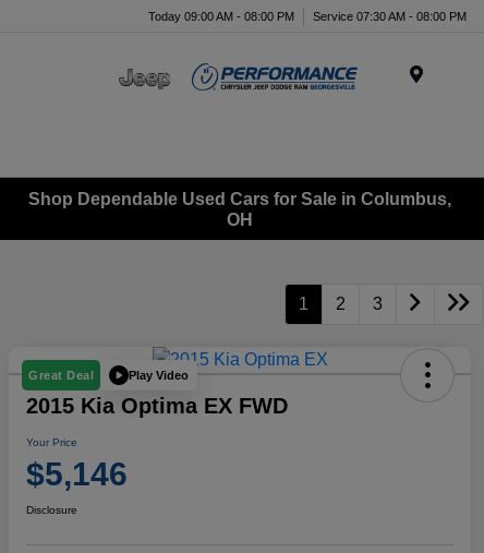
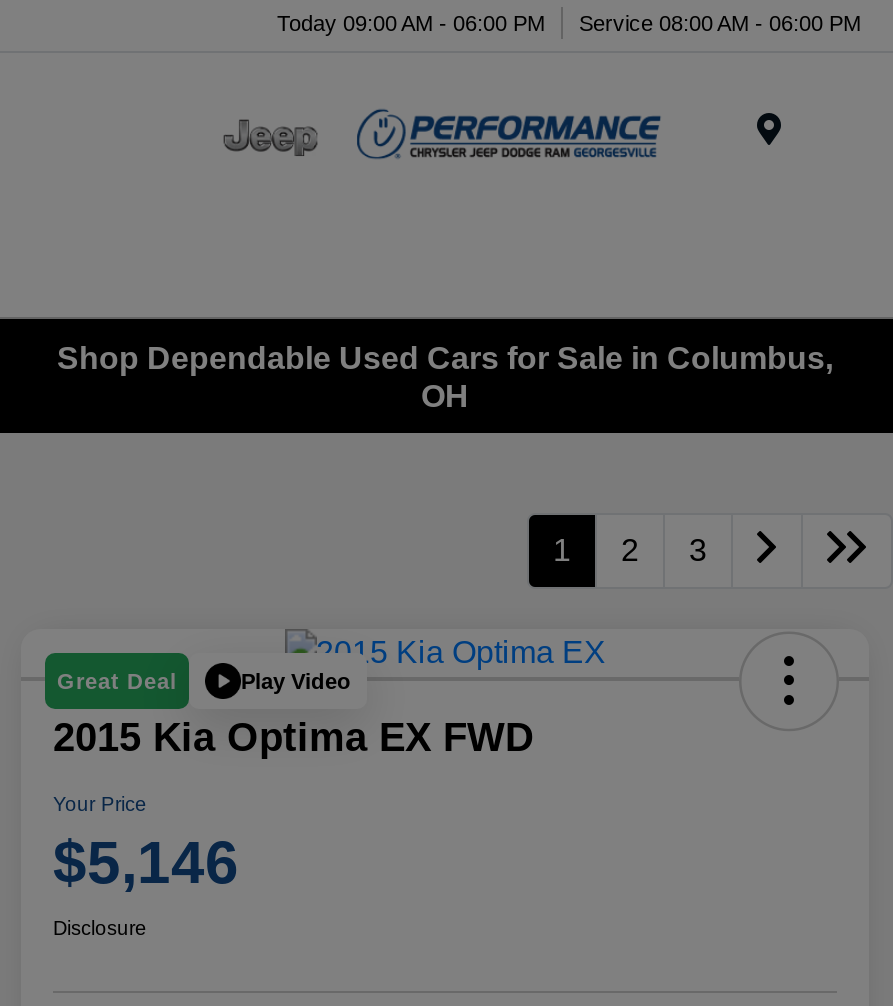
[148,9,294,22] Today 09:00 AM - 08:00 PM -> [277,10,545,34] Today 09:00 AM - 06:00 PM
[313,9,467,22] Service 07:30 AM - 08:00 PM -> [579,10,861,34] Service 08:00 AM - 06:00 PM

